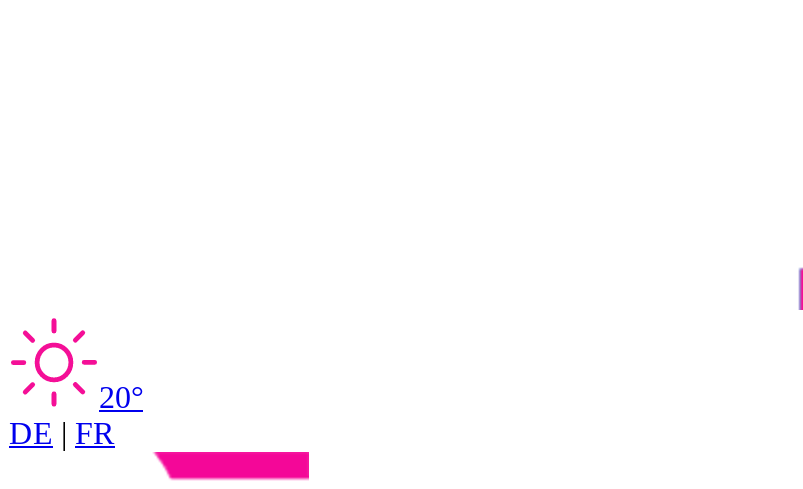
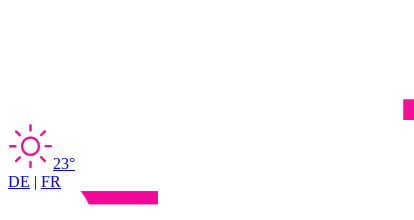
[99,380,143,414] 20° -> [53,155,75,172] 23°

